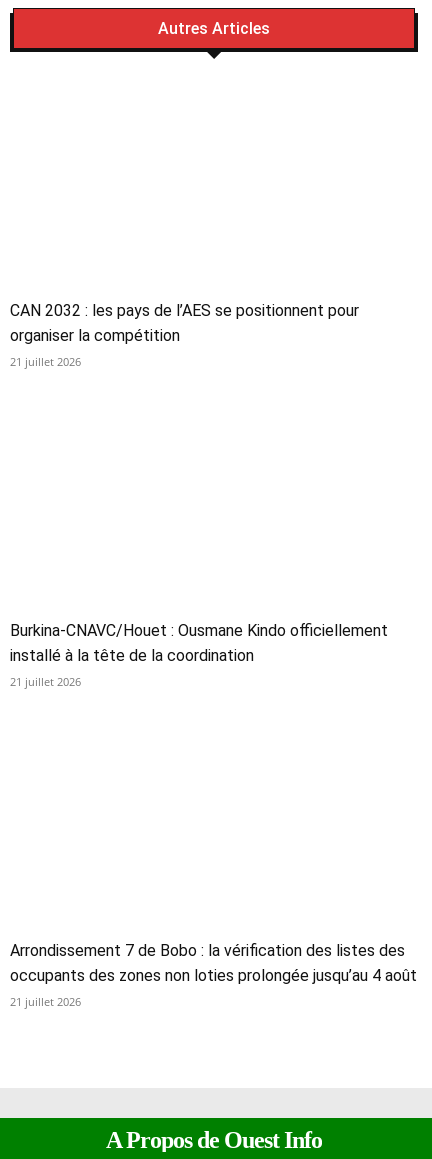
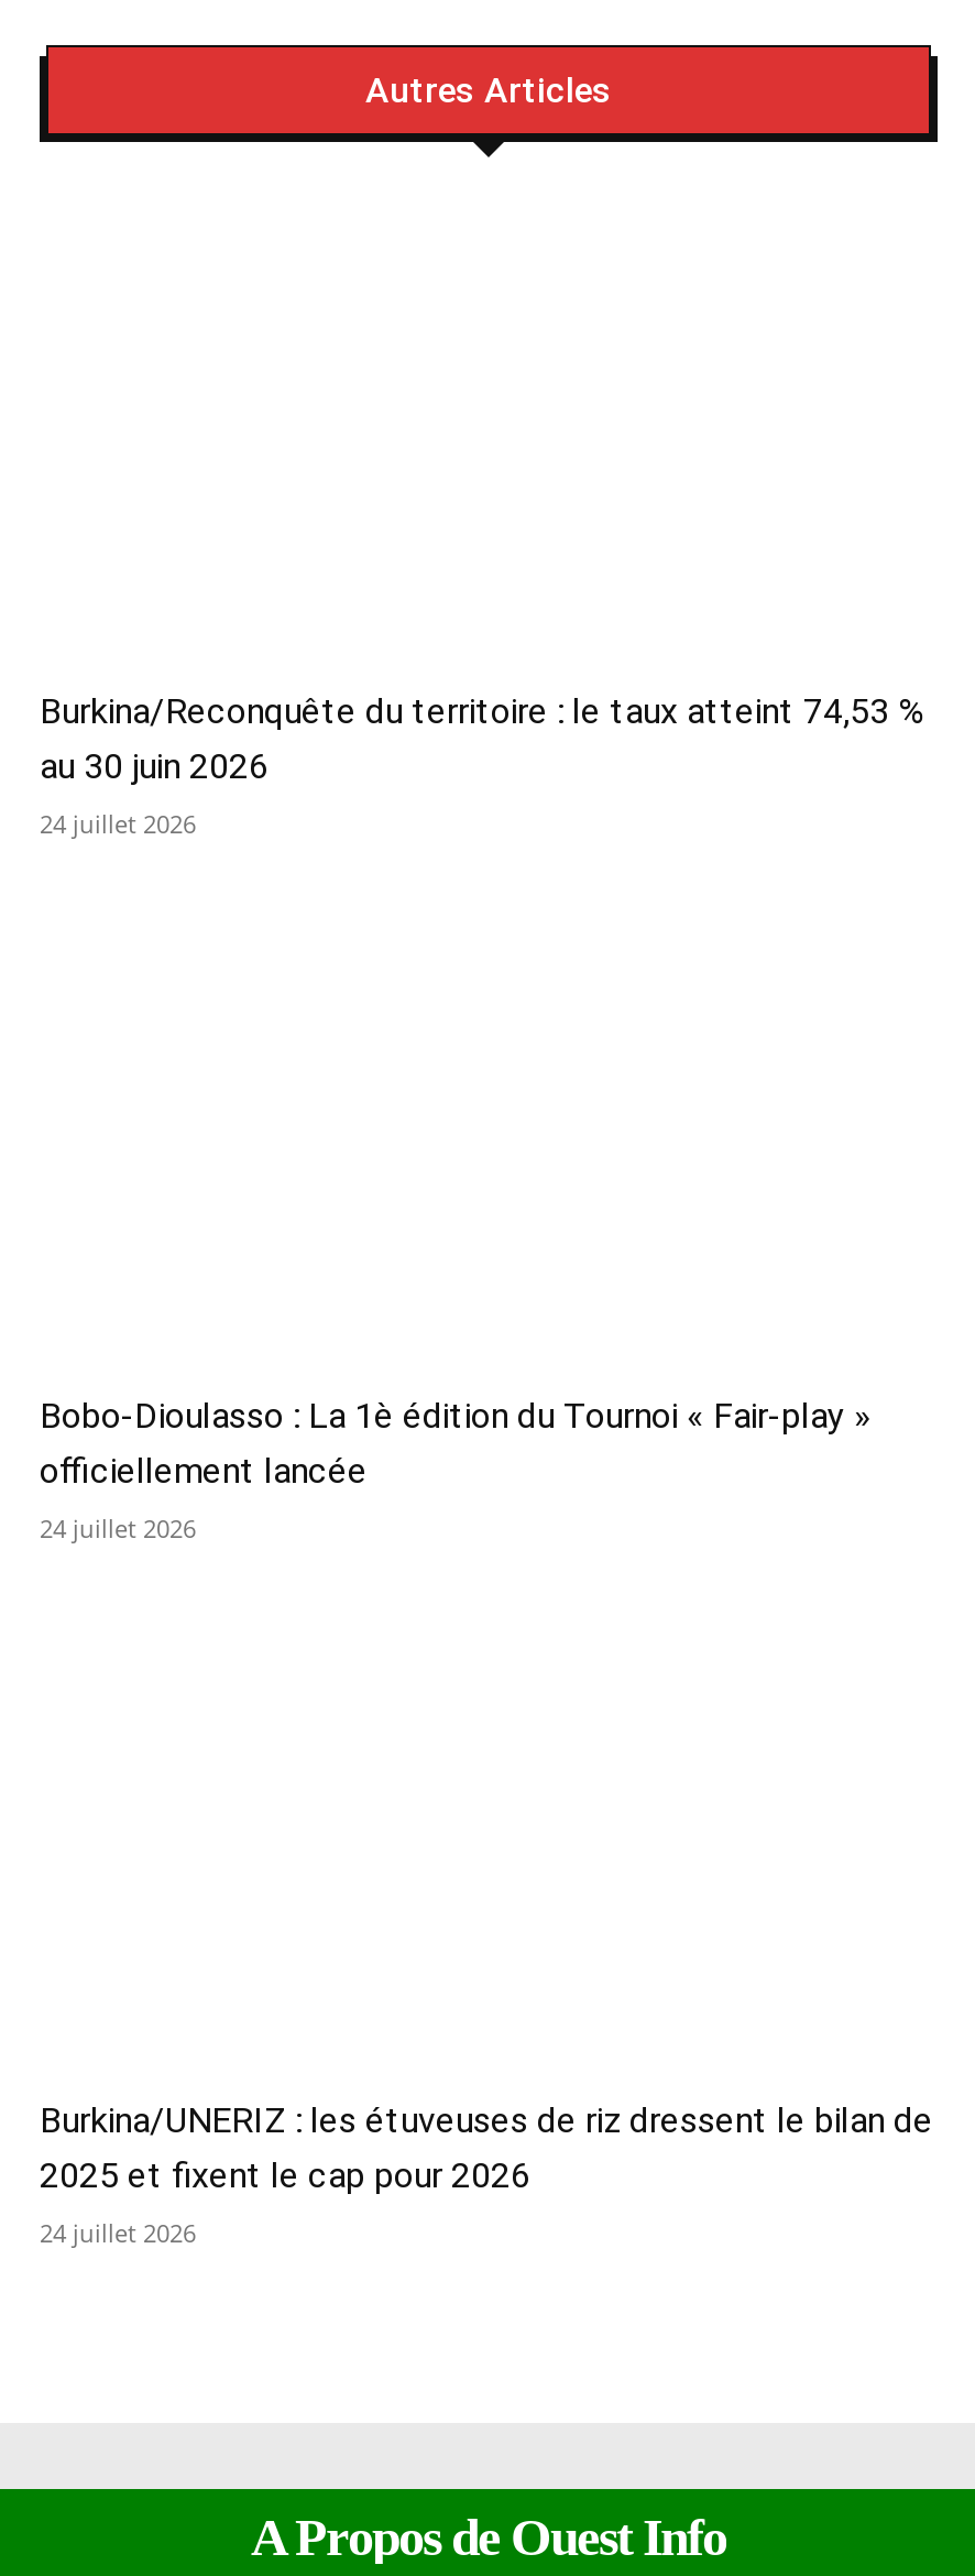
[10,301,359,345] CAN 2032 : les pays de l’AES se positionnent pour | organiser la compétition -> [40,691,924,788] Burkina/Reconquête du territoire : le taux atteint 74,53 % | au 30 juin 2026
[10,354,81,369] 21 juillet 2026 -> [40,807,196,840] 24 juillet 2026
[10,621,388,665] Burkina-CNAVC/Houet : Ousmane Kindo officiellement | installé à la tête de la coordination -> [40,1395,872,1492] Bobo-Dioulasso : La 1è édition du Tournoi « Fair-play » | officiellement lancée
[10,674,81,689] 21 juillet 2026 -> [40,1512,196,1545] 24 juillet 2026
[10,941,417,985] Arrondissement 7 de Bobo : la vérification des listes des | occupants des zones non loties prolongée jusqu’au 4 août -> [40,2100,933,2197] Burkina/UNERIZ : les étuveuses de riz dressent le bilan de | 2025 et fixent le cap pour 2026
[10,994,81,1009] 21 juillet 2026 -> [40,2216,196,2249] 24 juillet 2026

